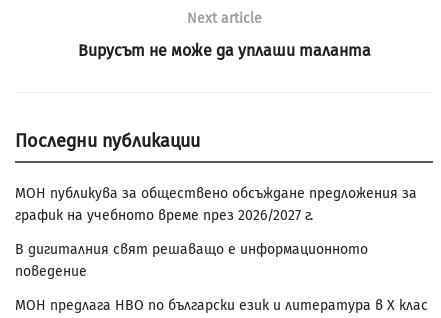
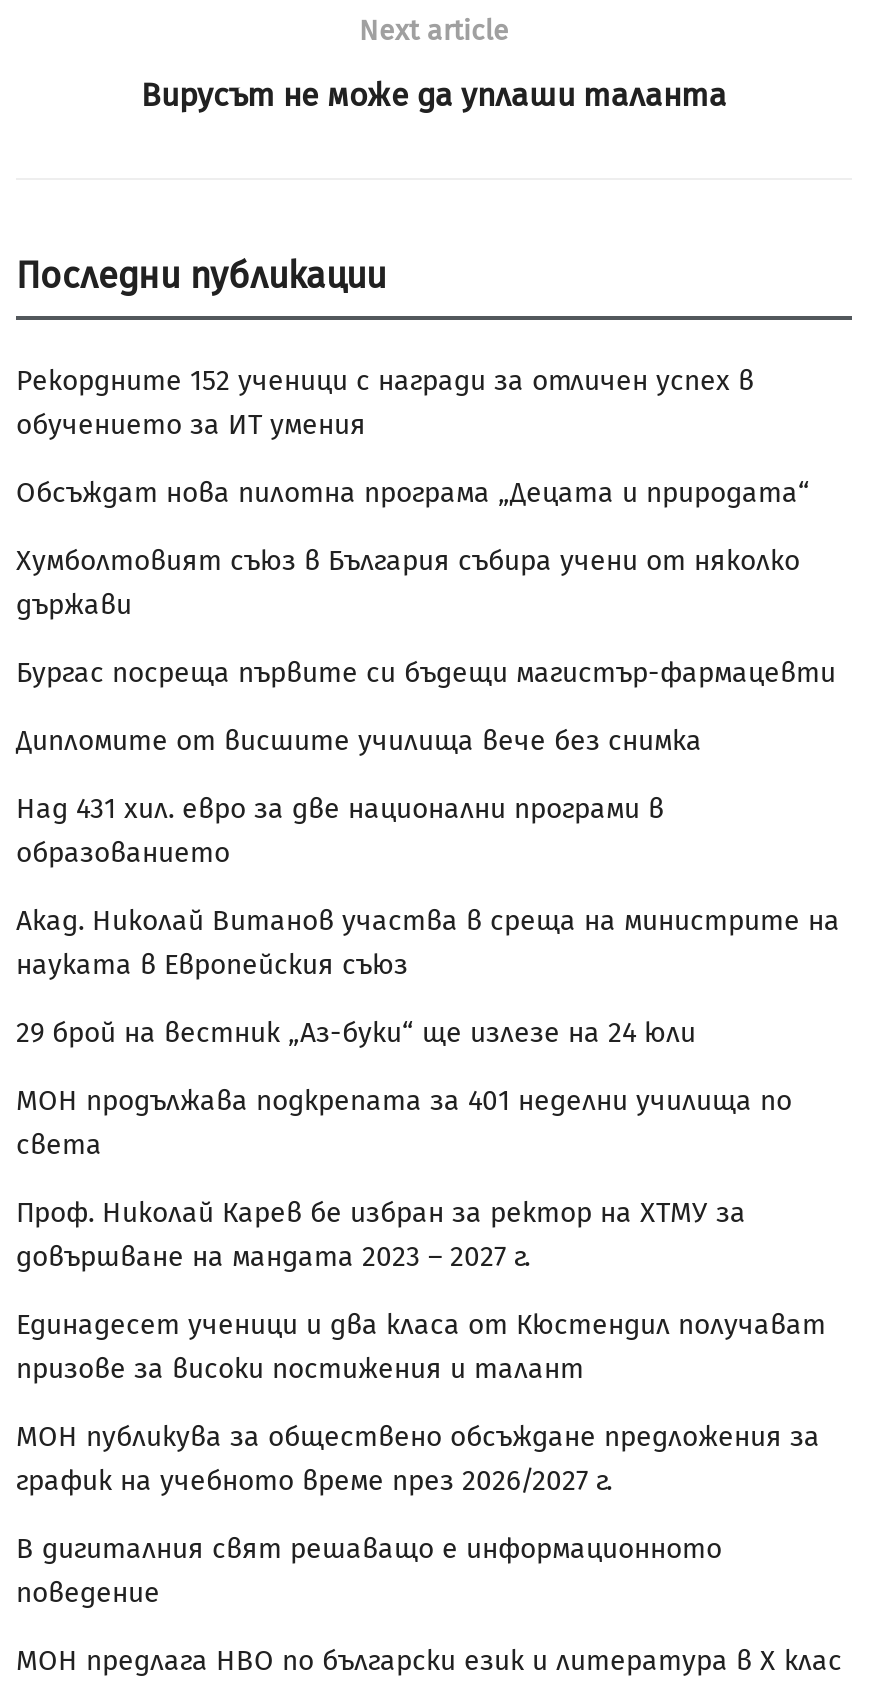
none -> [16,364,840,1386] Рекордните 152 ученици с награди за отличен успех в | обучението за ИТ умения | Обсъждат нова пилотна програма „Децата и природата“ | Хумболтовият съюз в България събира учени от няколко | държави | Бургас посреща първите си бъдещи магистър-фармацевти | Дипломите от висшите училища вече без снимка | Над 431 хил. евро за две национални програми в | образованието | Акад. Николай Витанов участва в среща на министрите на | науката в Европейския съюз | 29 брой на вестник „Аз-буки“ ще излезе на 24 юли | МОН продължава подкрепата за 401 неделни училища по | света | Проф. Николай Карев бе избран за ректор на ХТМУ за | довършване на мандата 2023 – 2027 г. | Единадесет ученици и два класа от Кюстендил получават | призове за високи постижения и талант

